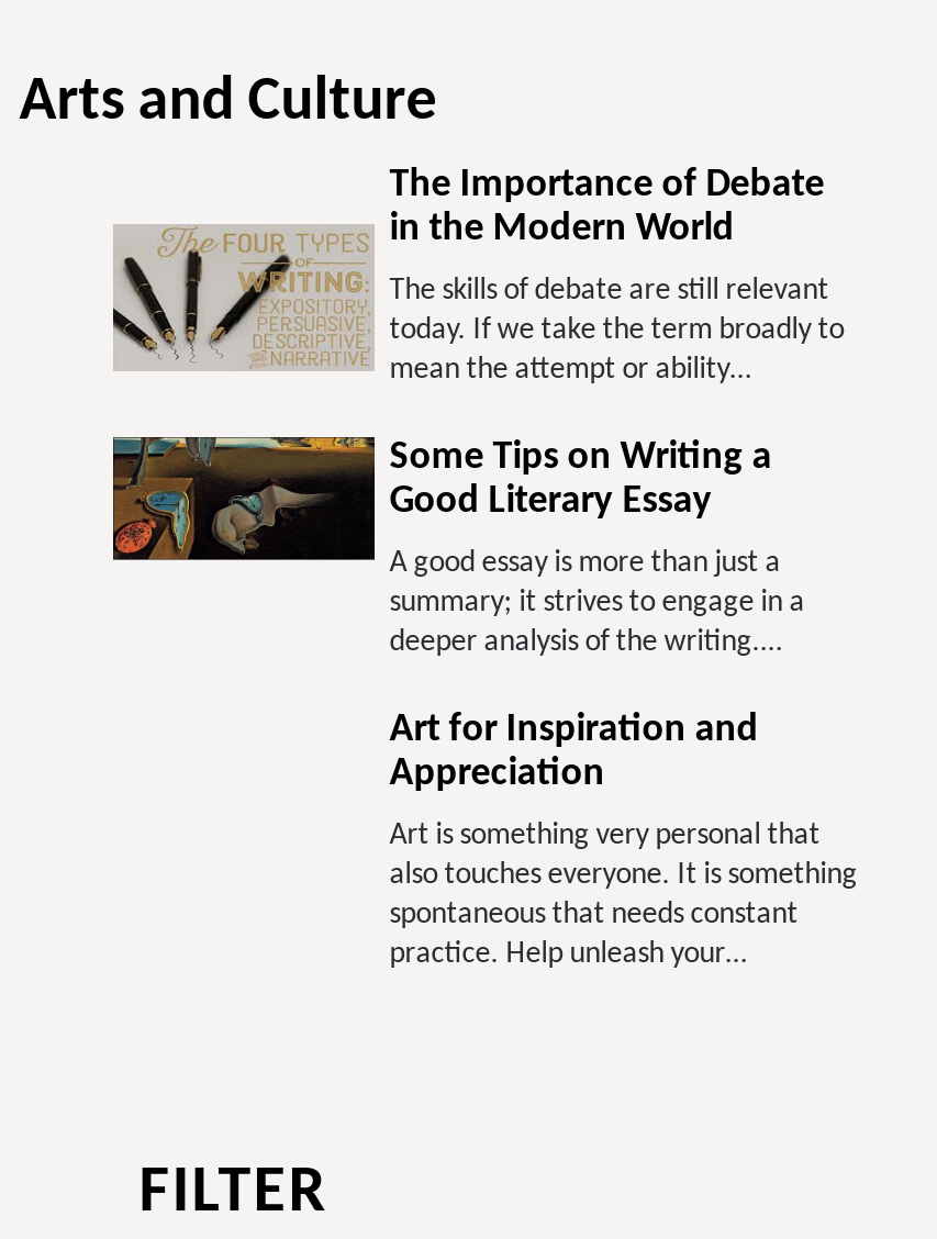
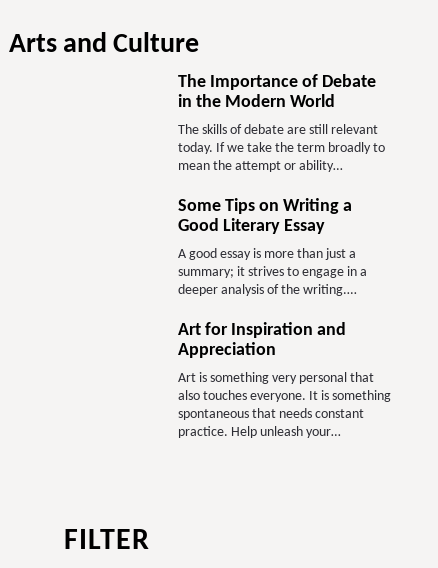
[111,224,375,371] [image] -> none
[111,435,377,562] [image] -> none

